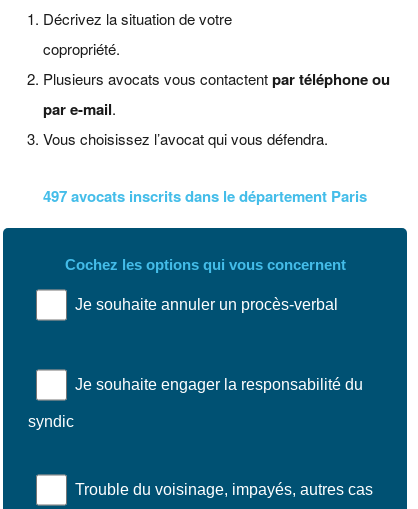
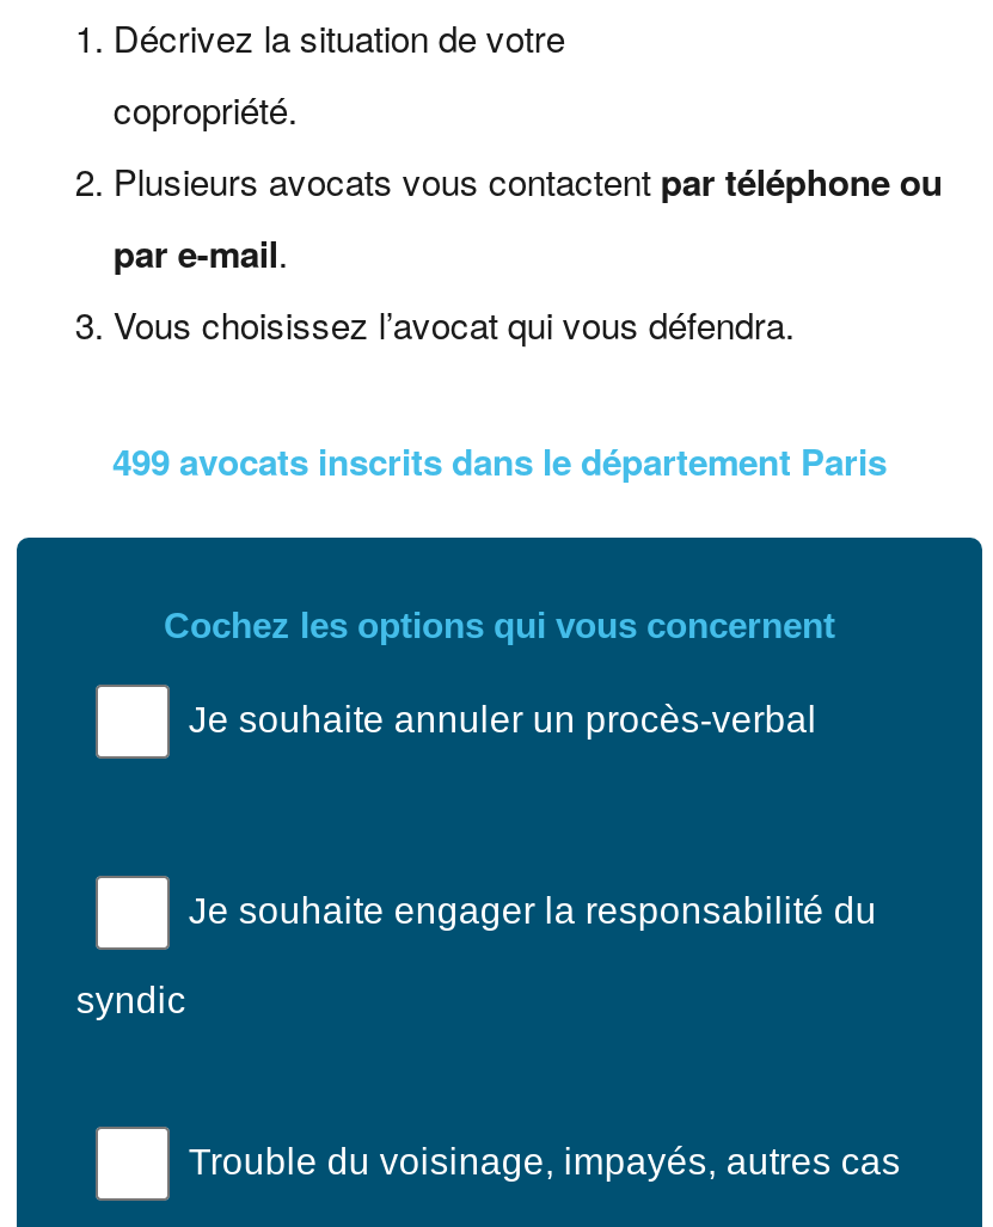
[43,185,367,207] 497 avocats inscrits dans le département Paris -> [112,435,887,488] 499 avocats inscrits dans le département Paris

